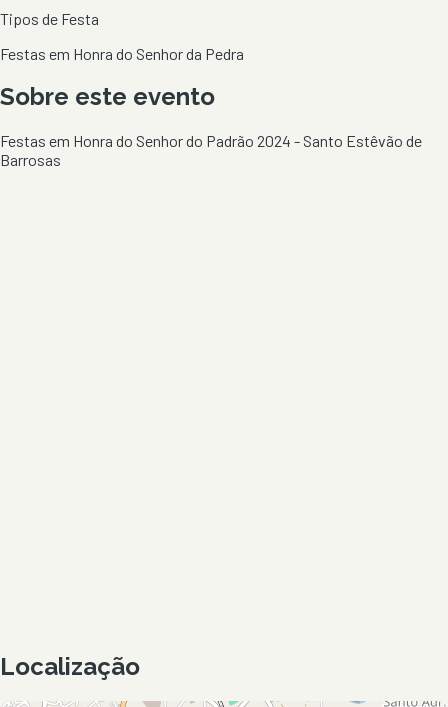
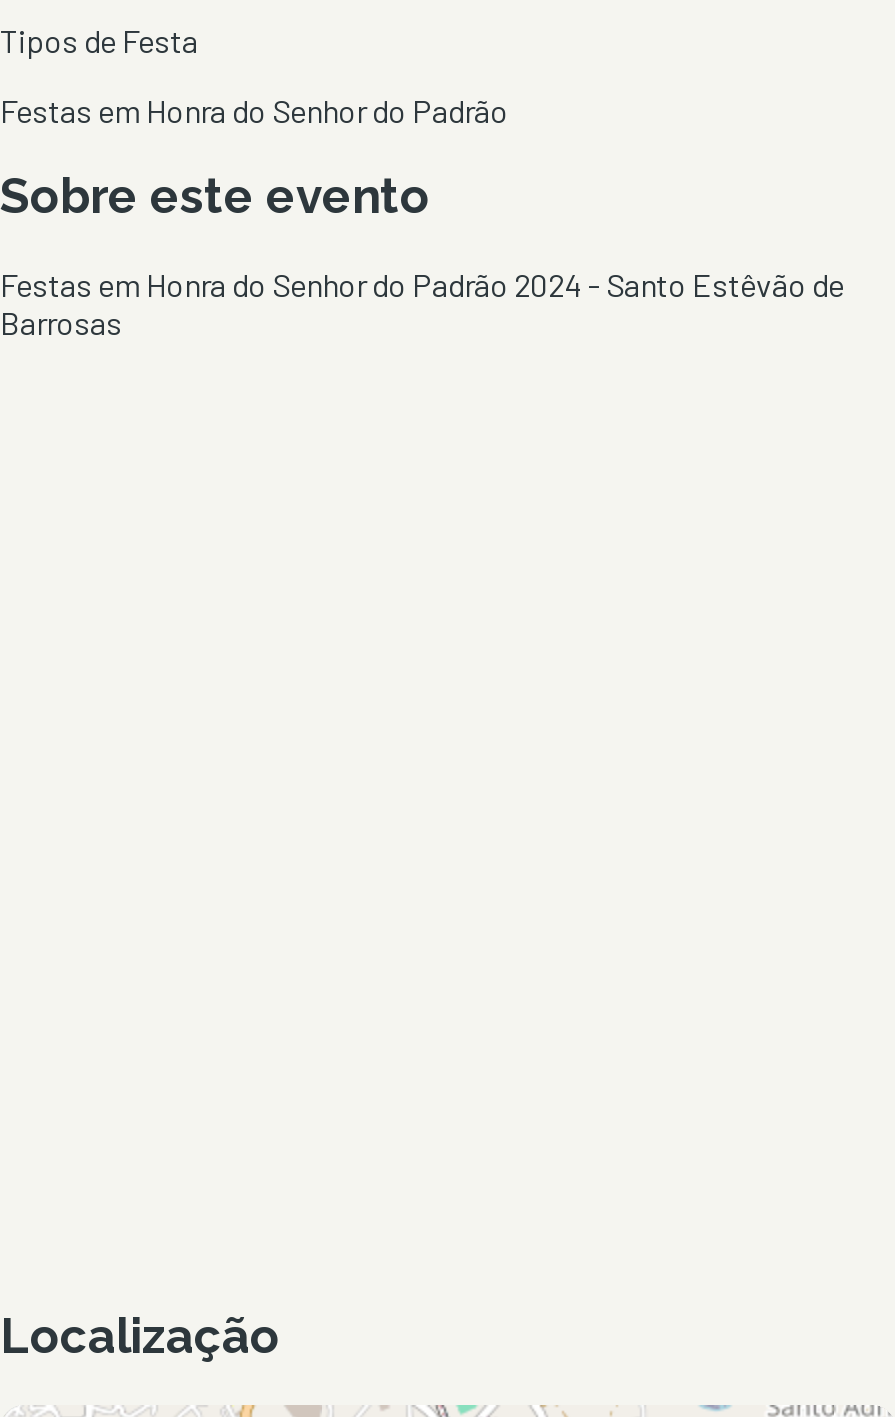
[0,44,244,63] Festas em Honra do Senhor da Pedra -> [0,91,508,129] Festas em Honra do Senhor do Padrão

